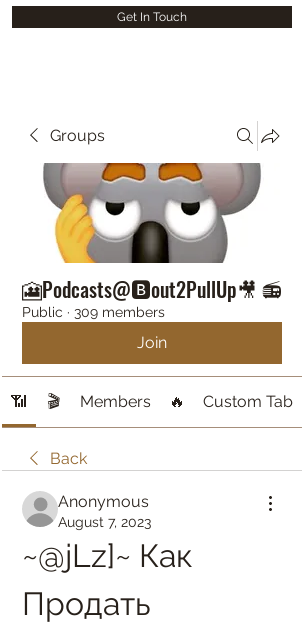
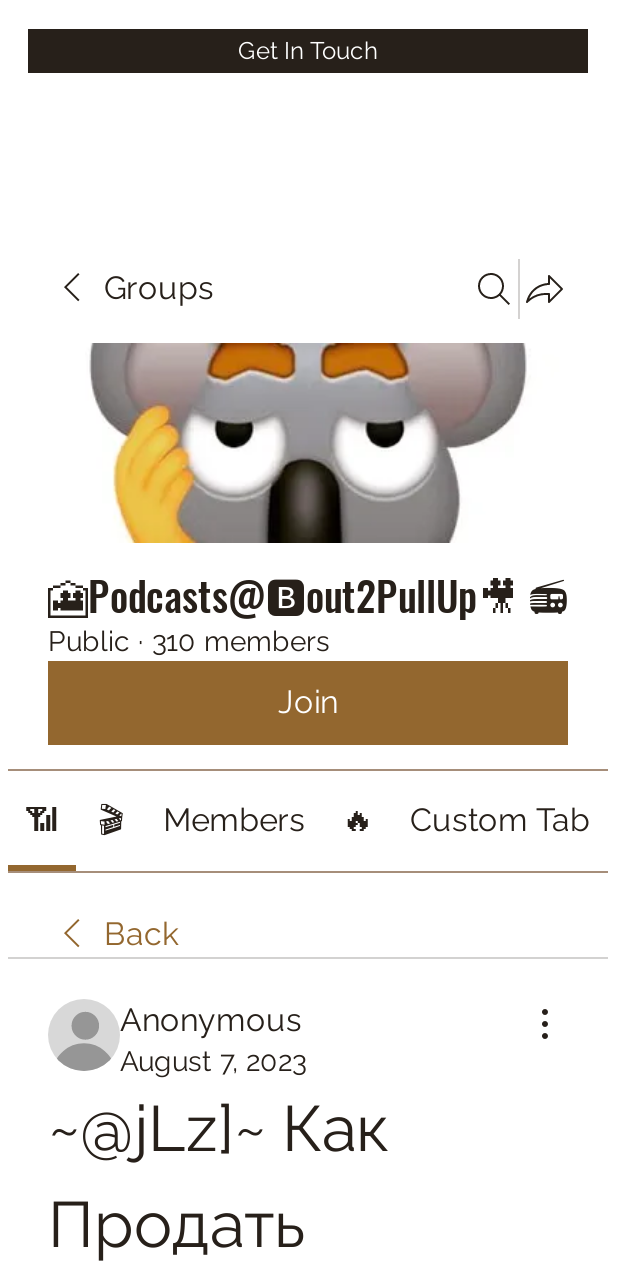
[22,304,165,320] Public · 309 members -> [48,625,330,657] Public · 310 members

